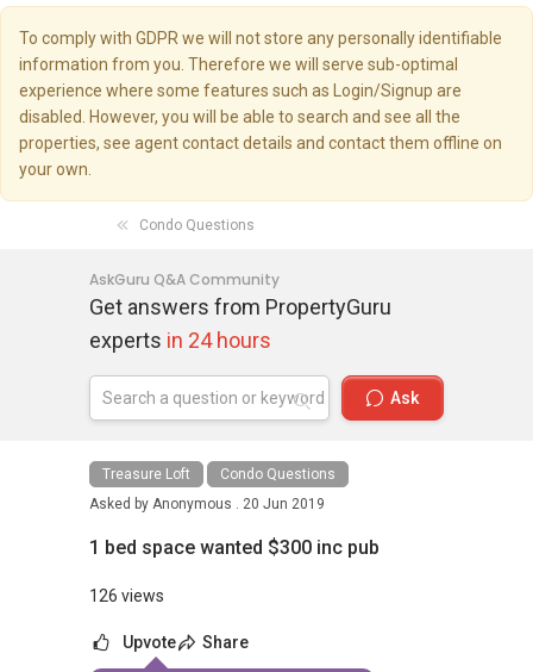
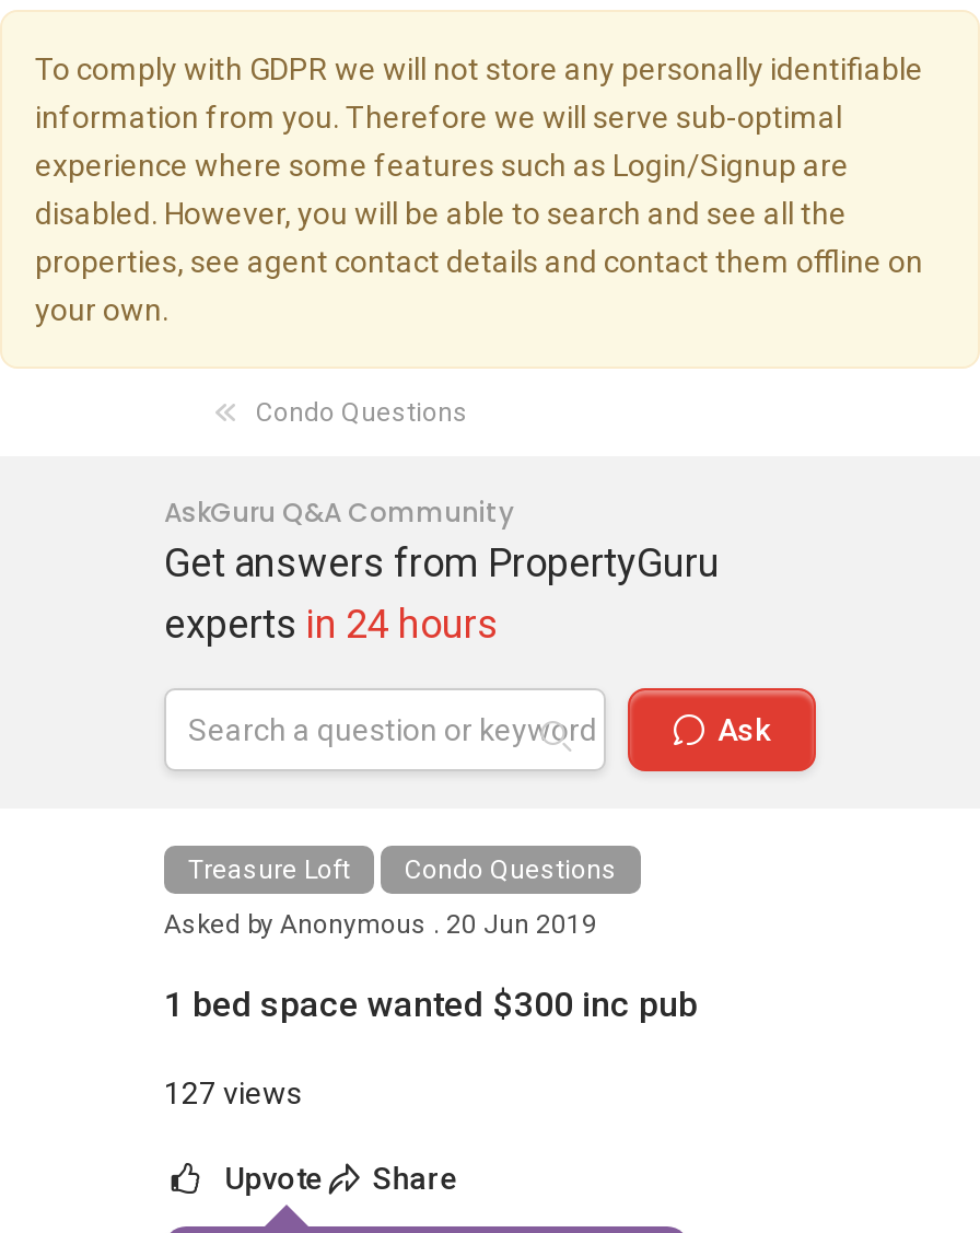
[89,586,164,605] 126 views -> [164,1075,302,1110] 127 views

